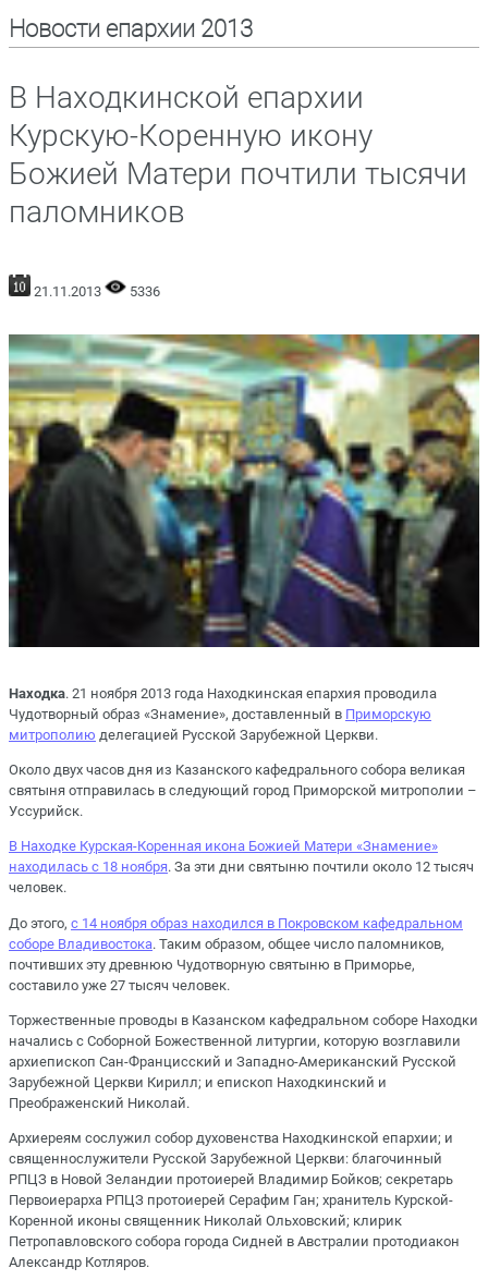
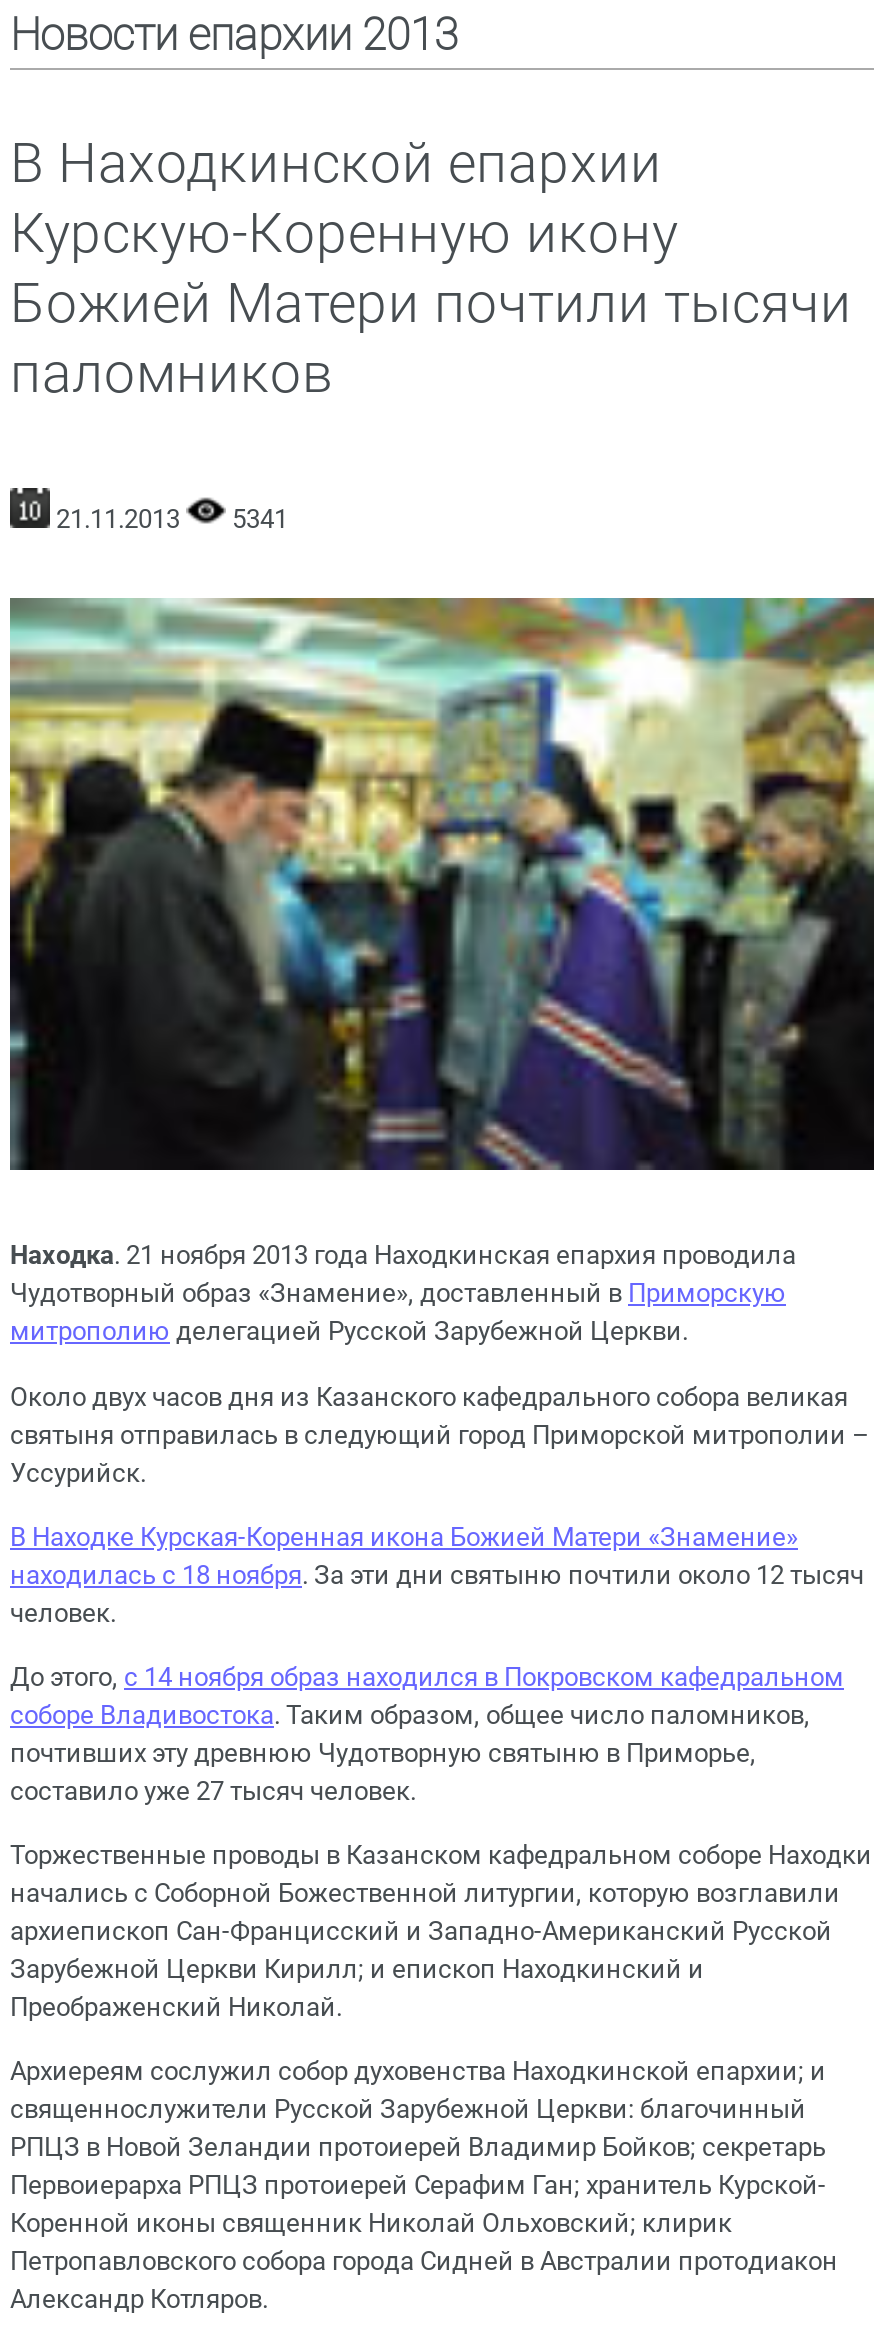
[30,283,160,300] 21.11.2013 5336 -> [50,503,288,533] 21.11.2013 5341

